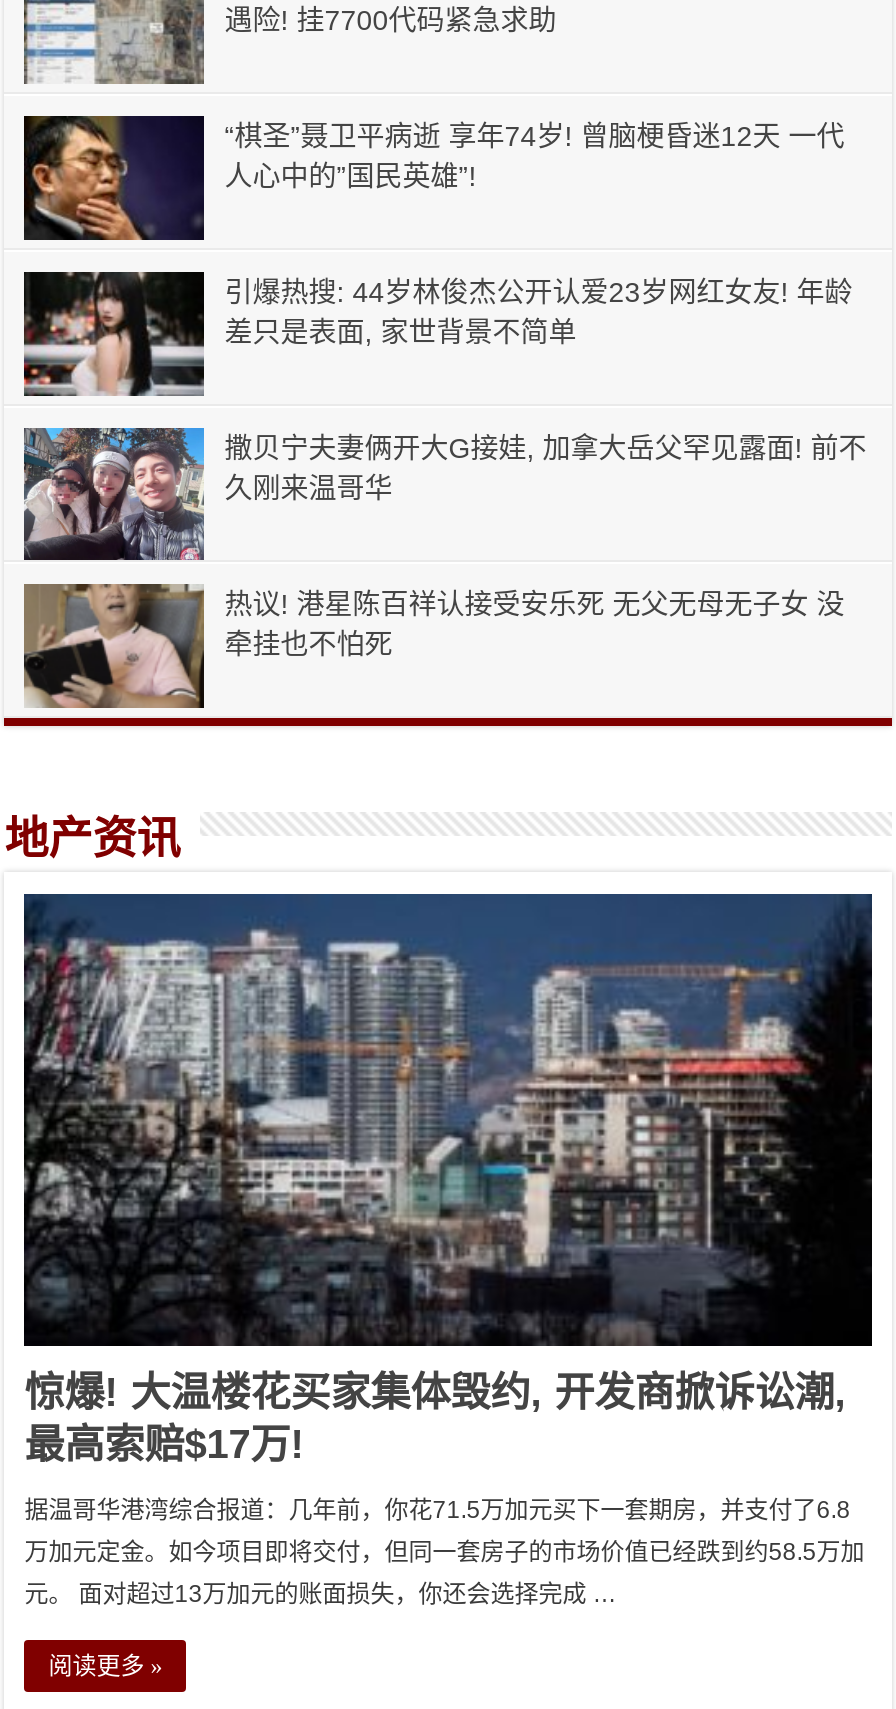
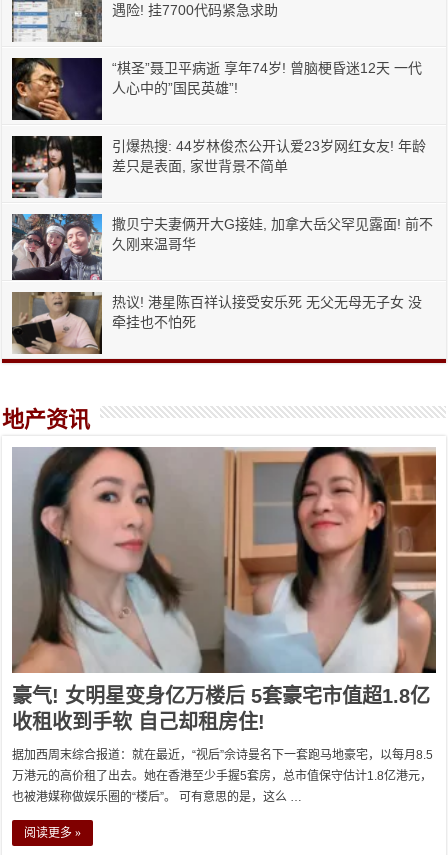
[22,892,874,1465] [image] | 惊爆! 大温楼花买家集体毁约, 开发商掀诉讼潮, | 最高索赔$17万! -> [11,446,437,732] [image] | 豪气! 女明星变身亿万楼后 5套豪宅市值超1.8亿 | 收租收到手软 自己却租房住!
[24,1495,850,1523] 据温哥华港湾综合报道：几年前，你花71.5万加元买下一套期房，并支付了6.8 -> [12,747,433,761] 据加西周末综合报道：就在最近，“视后”佘诗曼名下一套跑马地豪宅，以每月8.5
[24,1537,864,1565] 万加元定金。如今项目即将交付，但同一套房子的市场价值已经跌到约58.5万加 -> [12,768,432,782] 万港元的高价租了出去。她在香港至少手握5套房，总市值保守估计1.8亿港元，
[24,1579,616,1607] 元。 面对超过13万加元的账面损失，你还会选择完成 … -> [12,789,302,803] 也被港媒称做娱乐圈的“楼后”。 可有意思的是，这么 …

